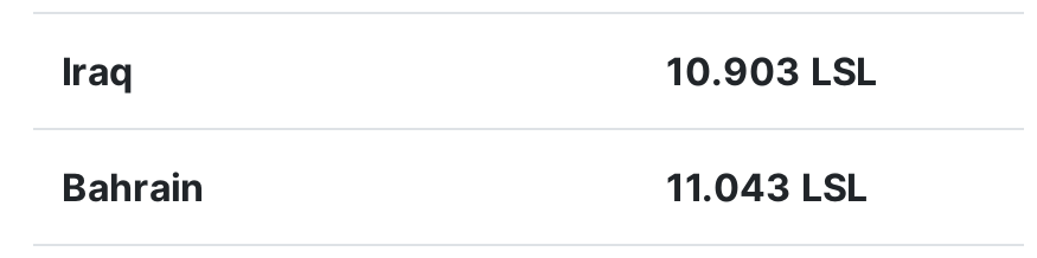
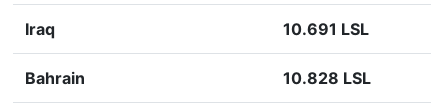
[666,47,877,95] 10.903 LSL -> [283,19,369,39] 10.691 LSL
[666,163,868,211] 11.043 LSL -> [283,68,371,88] 10.828 LSL

